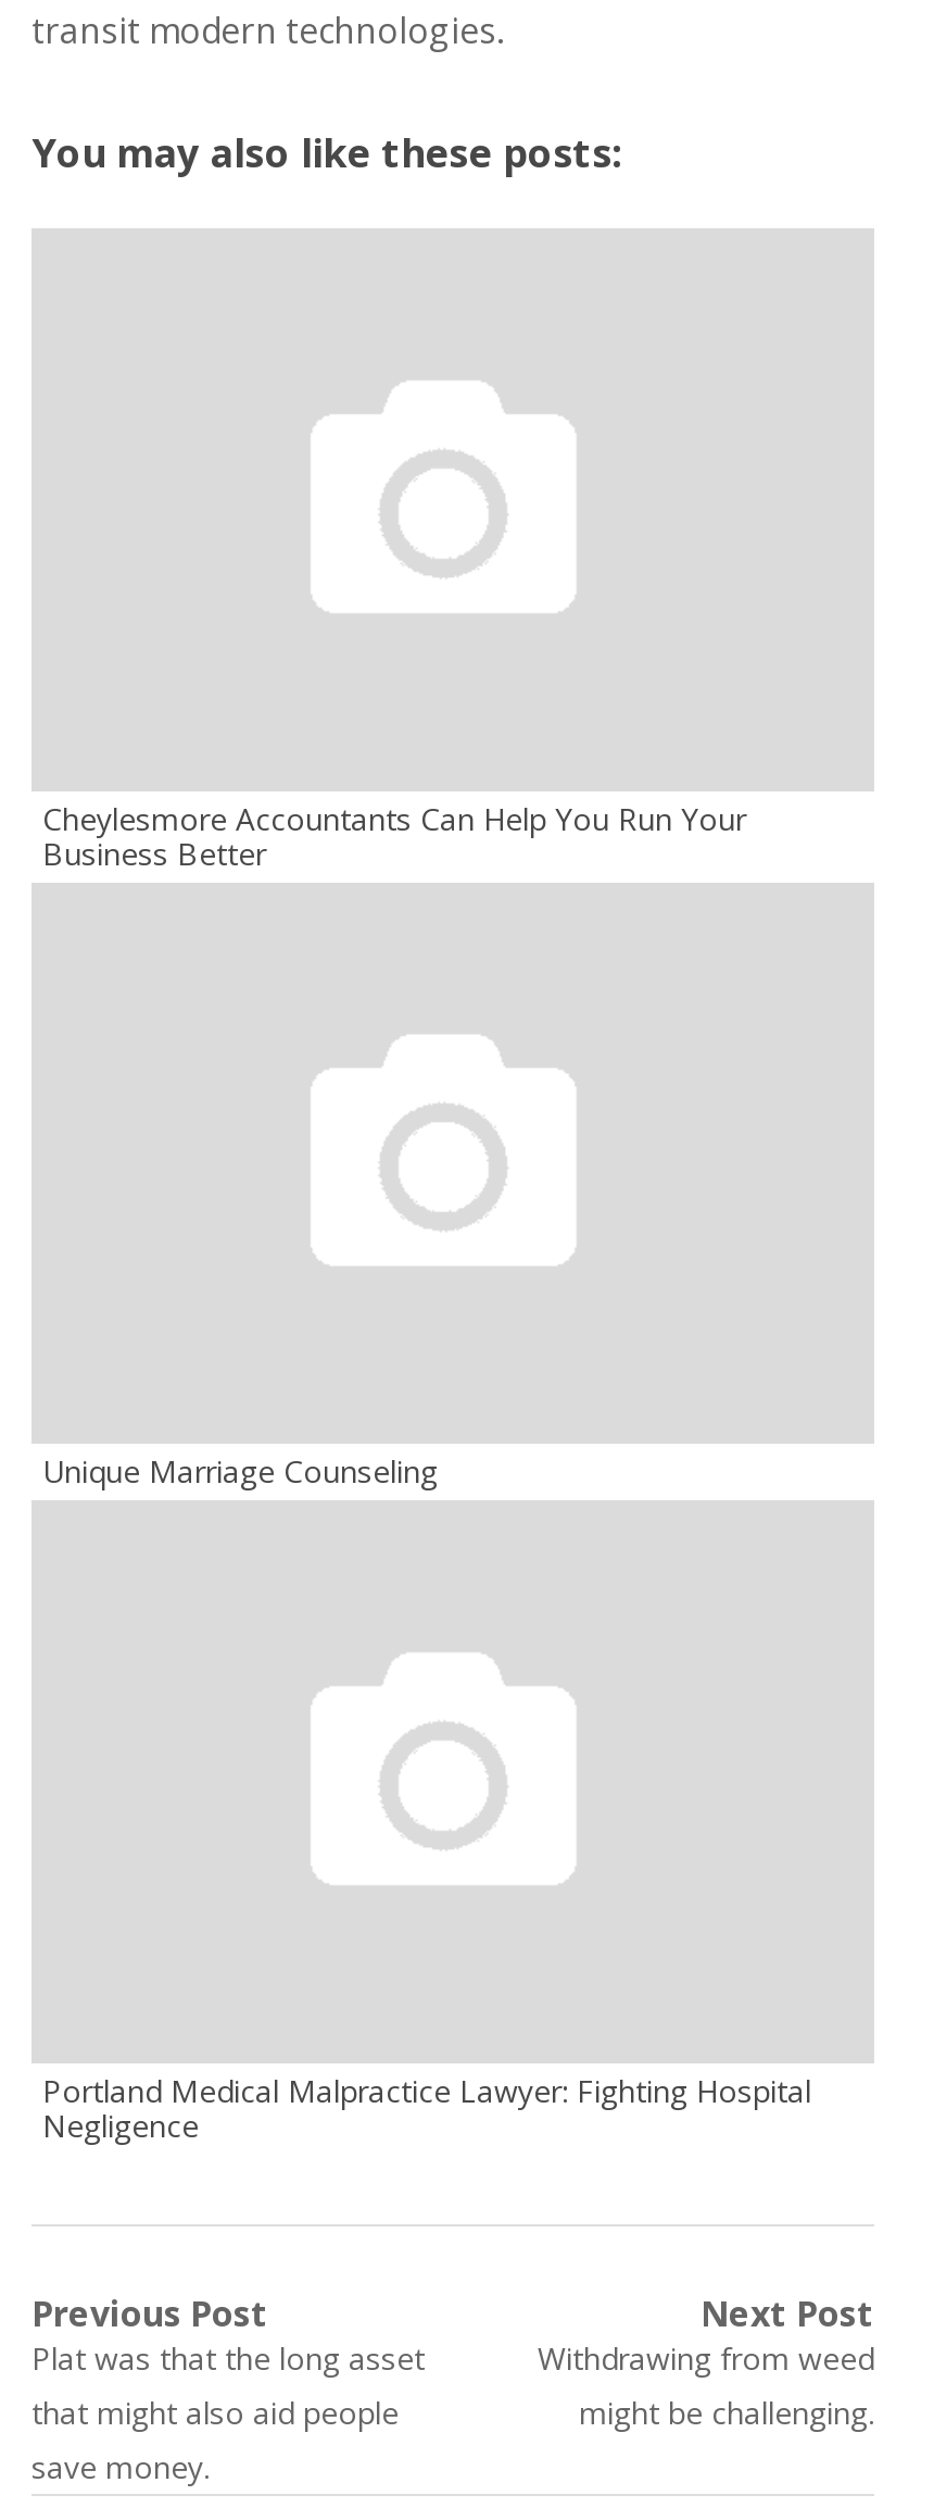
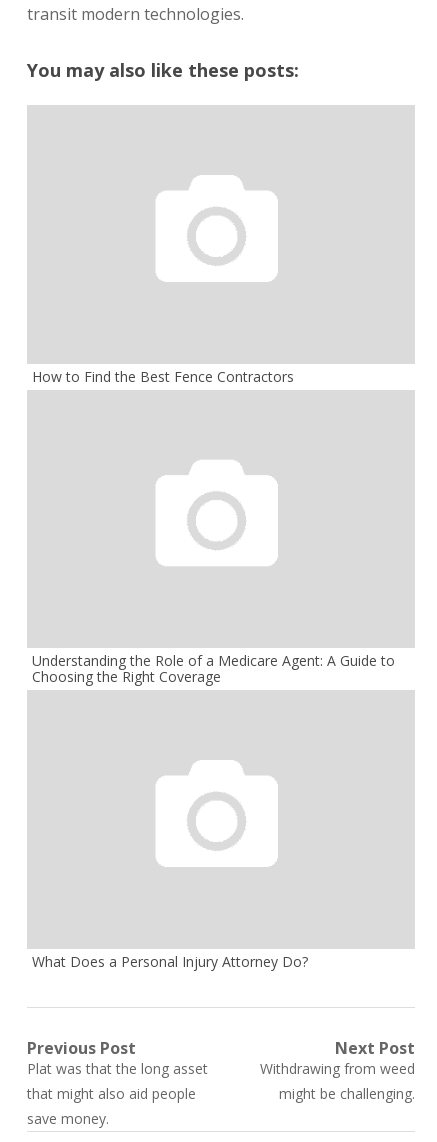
[42,797,746,873] Cheylesmore Accountants Can Help You Run Your | Business Better -> [32,367,294,386] How to Find the Best Fence Contractors
[42,1451,438,1492] Unique Marriage Counseling -> [32,651,395,686] Understanding the Role of a Medicare Agent: A Guide to | Choosing the Right Coverage
[42,2070,811,2146] Portland Medical Malpractice Lawyer: Fighting Hospital | Negligence -> [32,952,308,971] What Does a Personal Injury Attorney Do?

